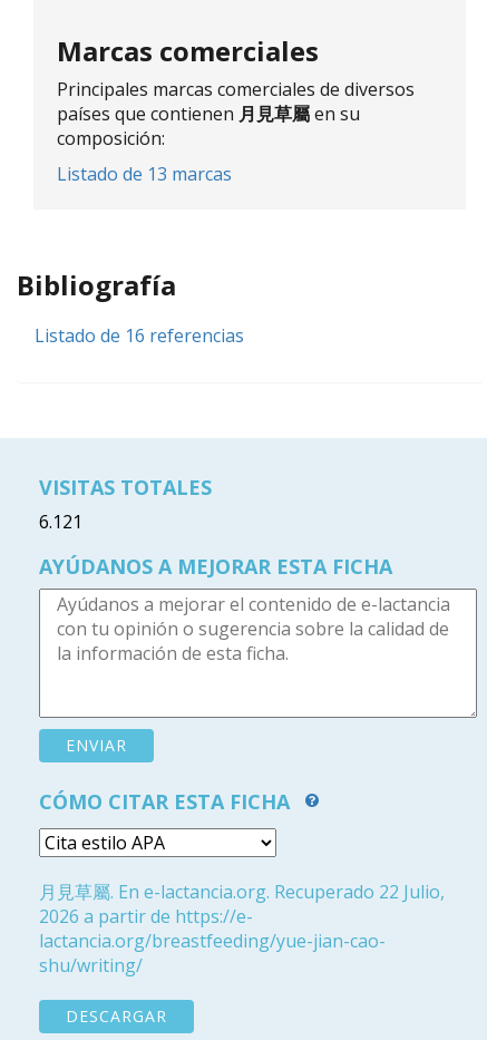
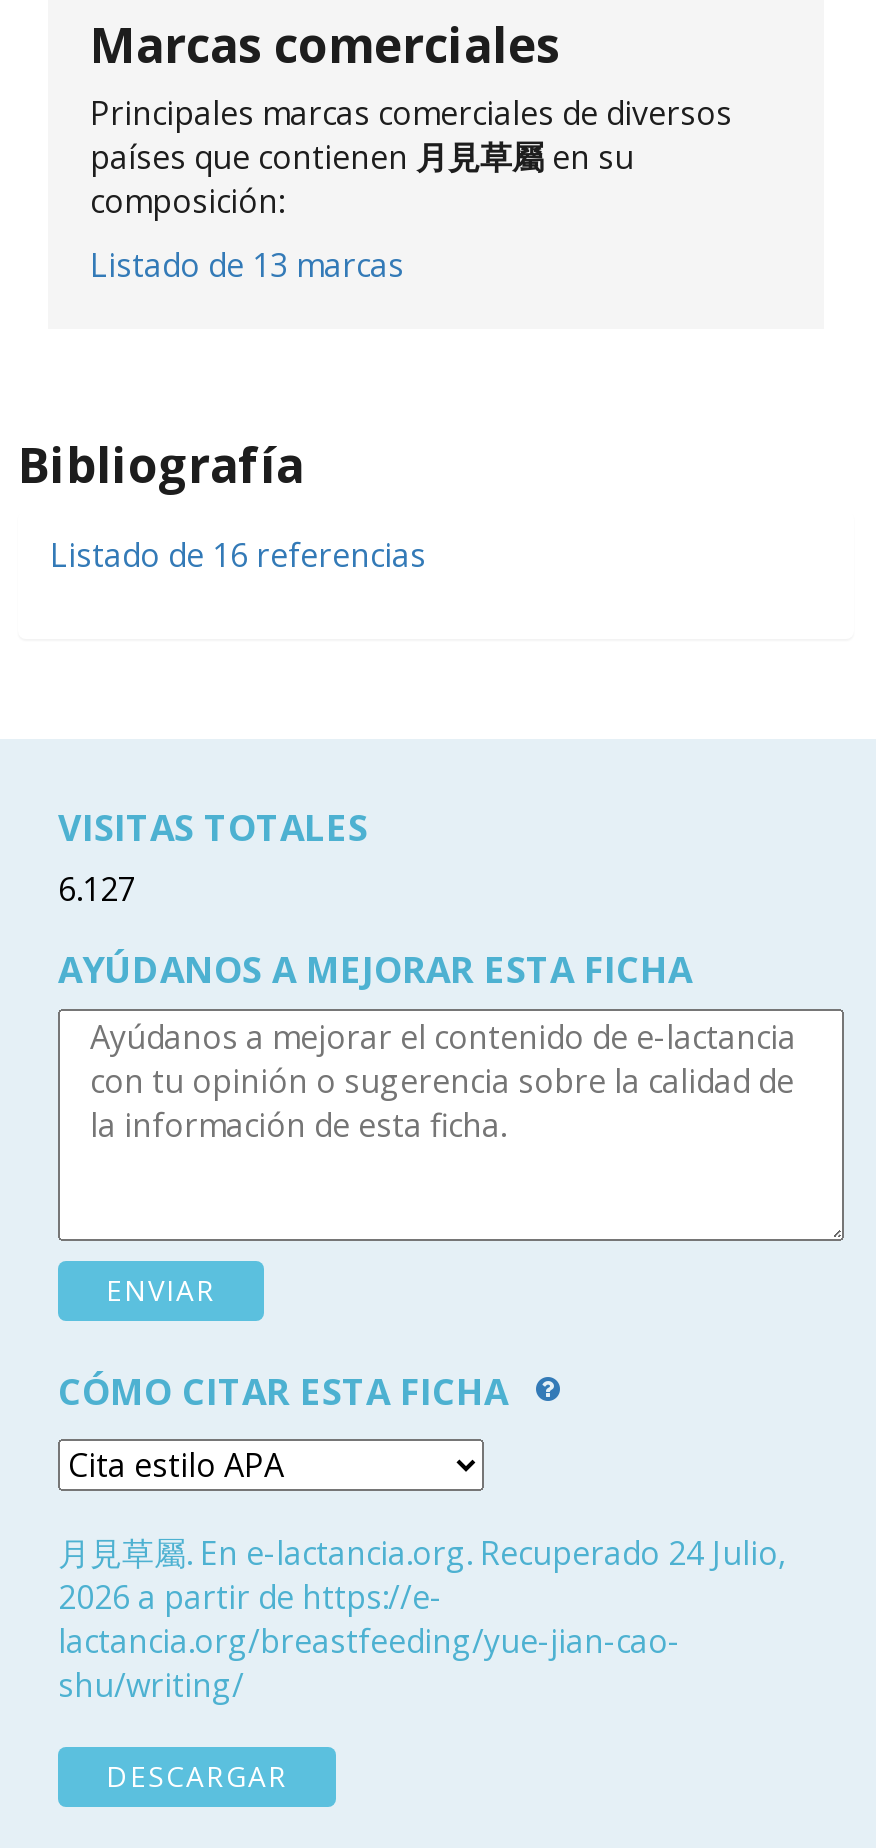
[39,509,82,534] 6.121 -> [58,867,136,911] 6.127
[39,879,445,904] 月見草屬. En e-lactancia.org. Recuperado 22 Julio, -> [58,1531,786,1575] 月見草屬. En e-lactancia.org. Recuperado 24 Julio,

